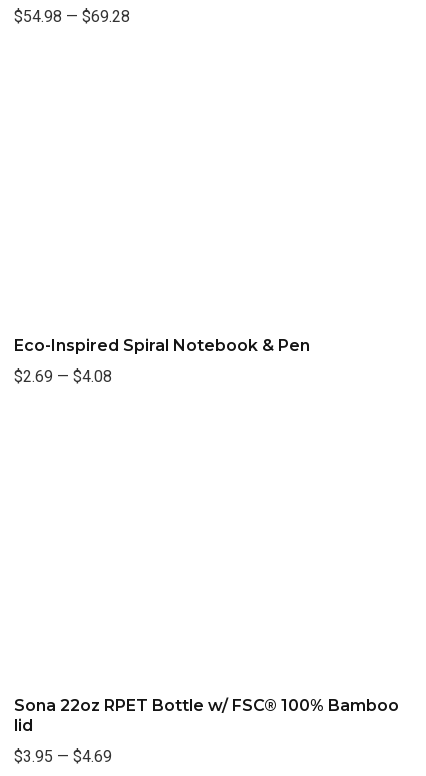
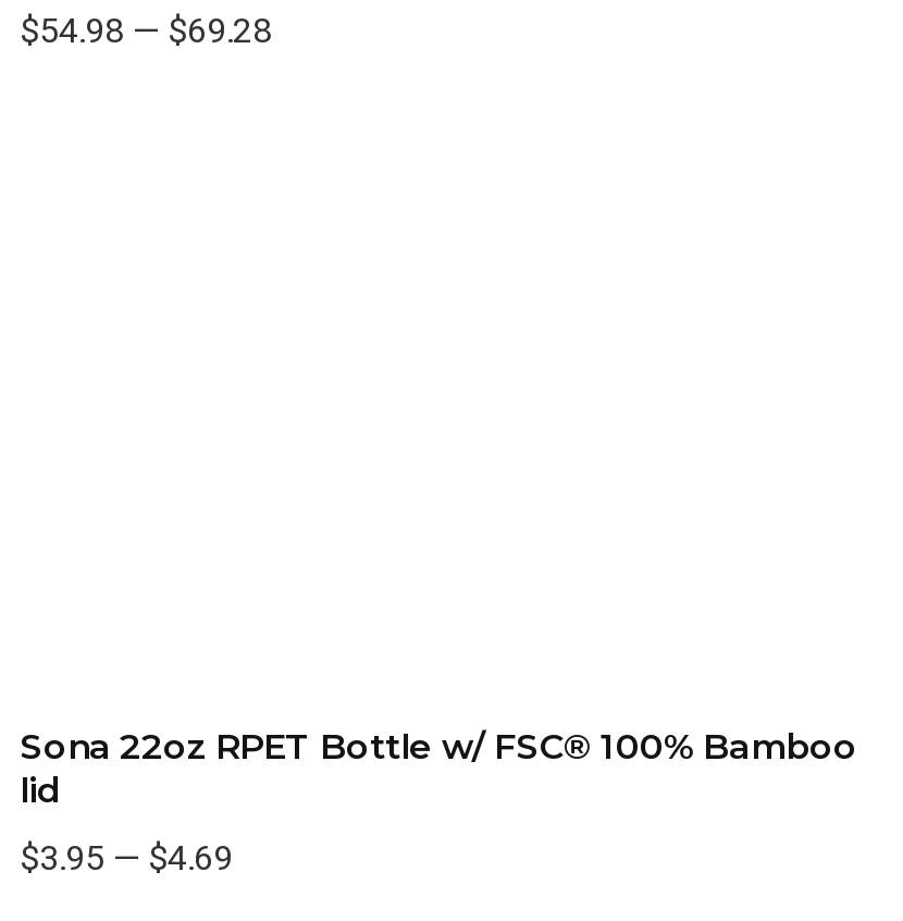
[14,336,310,386] Eco-Inspired Spiral Notebook & Pen | $2.69 — $4.08 -> none

